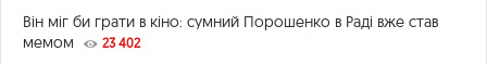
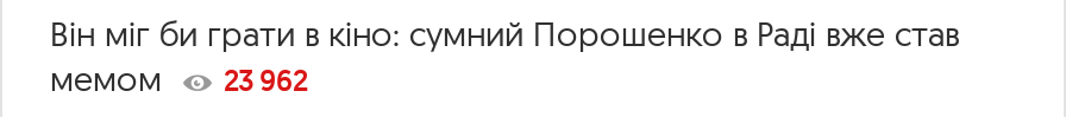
[23,33,140,53] мемом 23 402 -> [50,59,307,101] мемом 23 962

